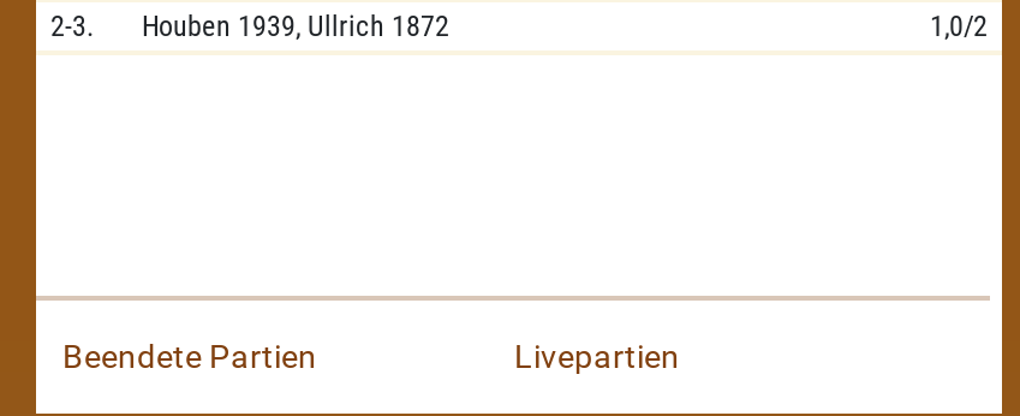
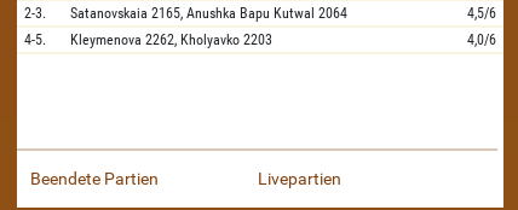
[142,10,988,43] Houben 1939, Ullrich 1872 | 1,0/2 -> [24,5,496,48] Satanovskaia 2165, Anushka Bapu Kutwal 2064 | 4,5/6 | 4-5. | Kleymenova 2262, Kholyavko 2203 | 4,0/6

